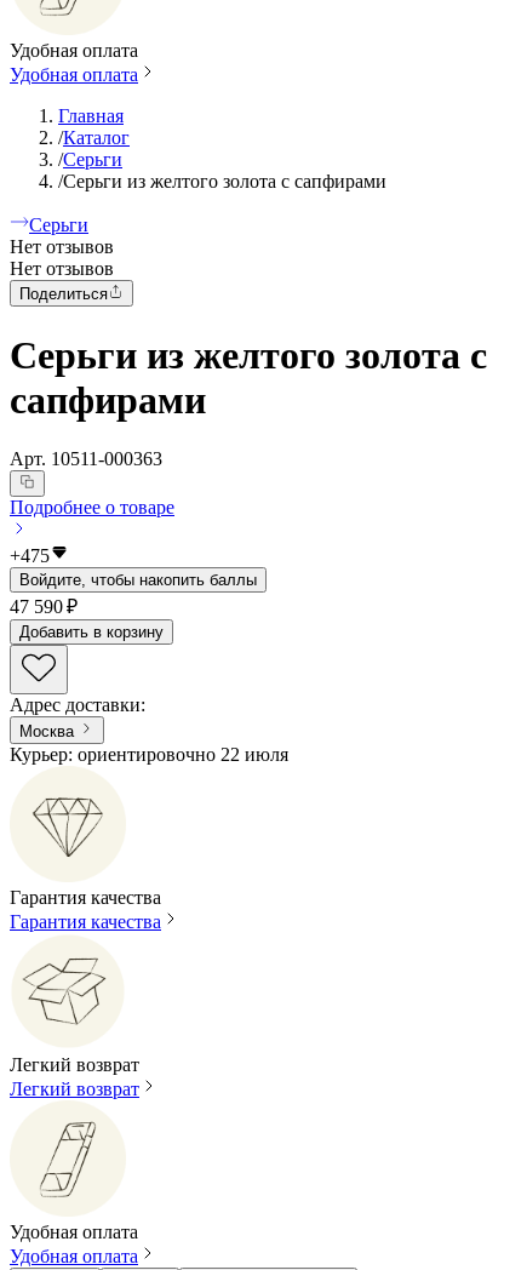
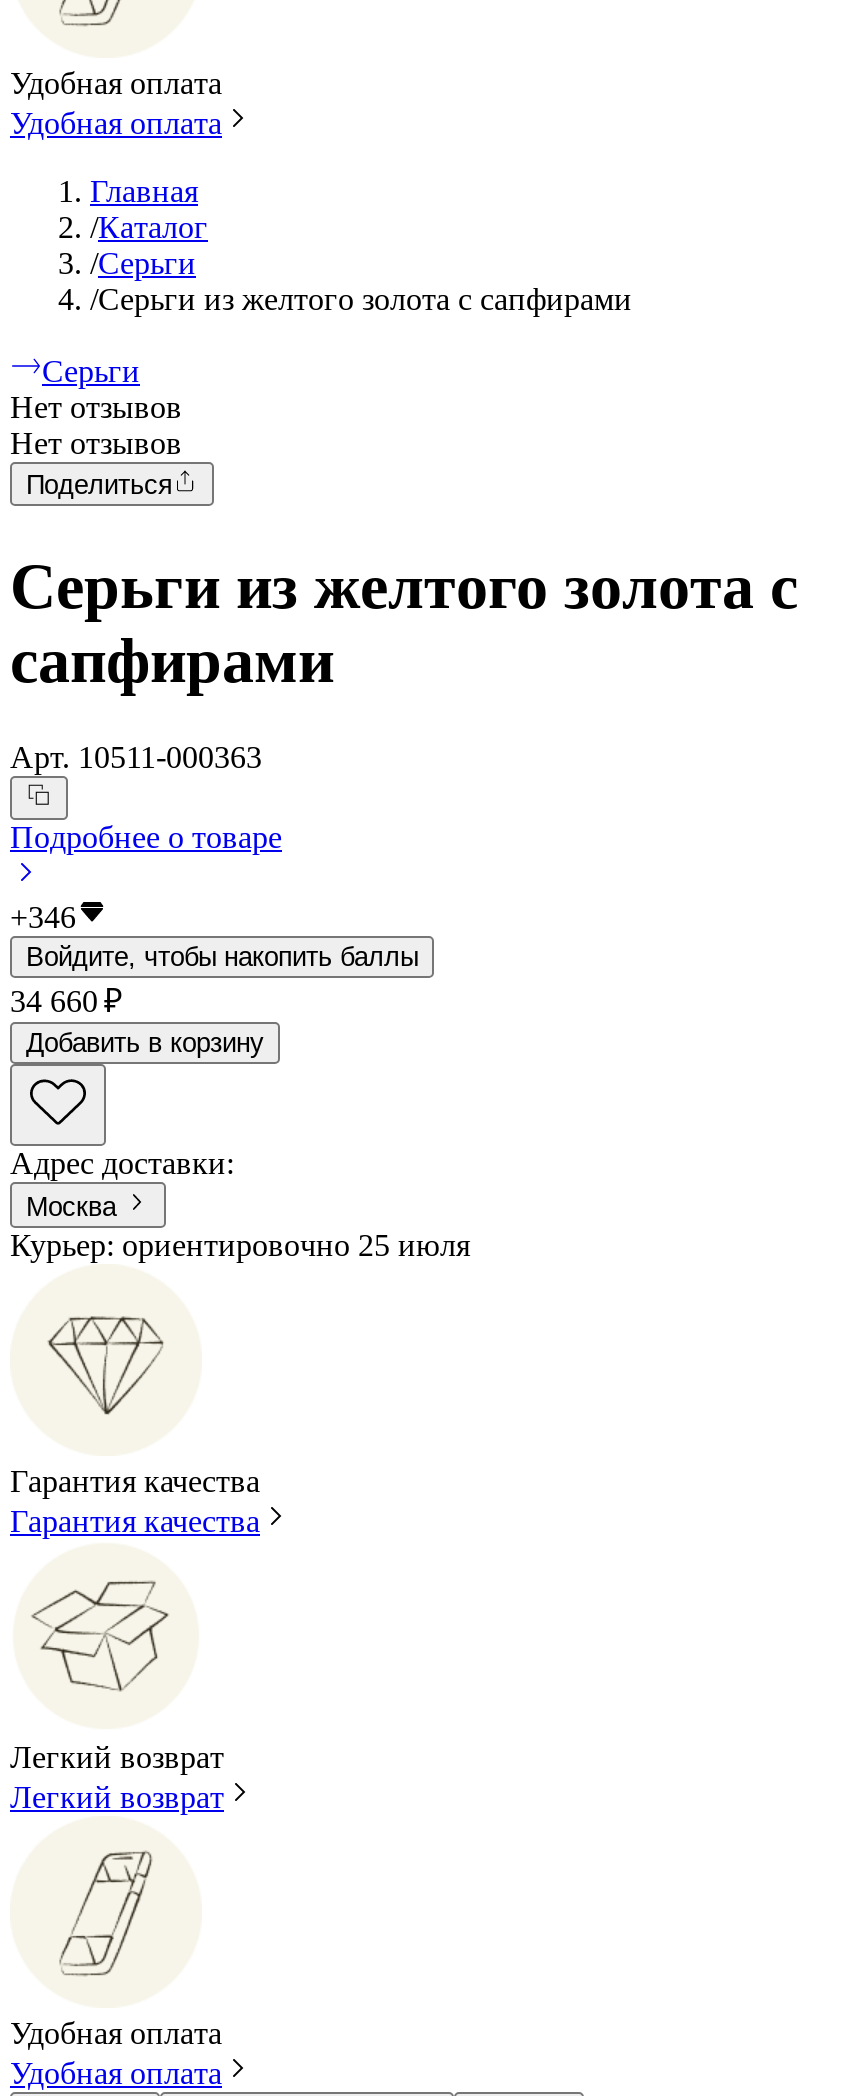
[10,546,50,567] +475 -> [10,901,76,935] +346
[10,597,78,617] 47 590 ₽ -> [10,985,122,1019] 34 660 ₽
[10,744,288,764] Курьер: ориентировочно 22 июля -> [10,1228,470,1262] Курьер: ориентировочно 25 июля

